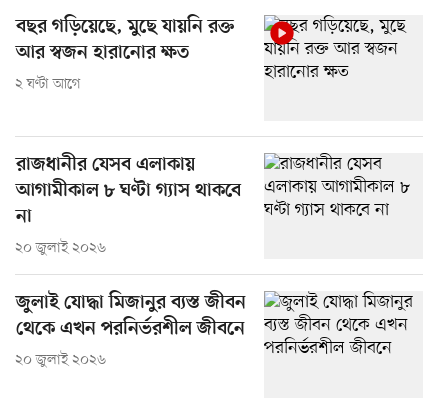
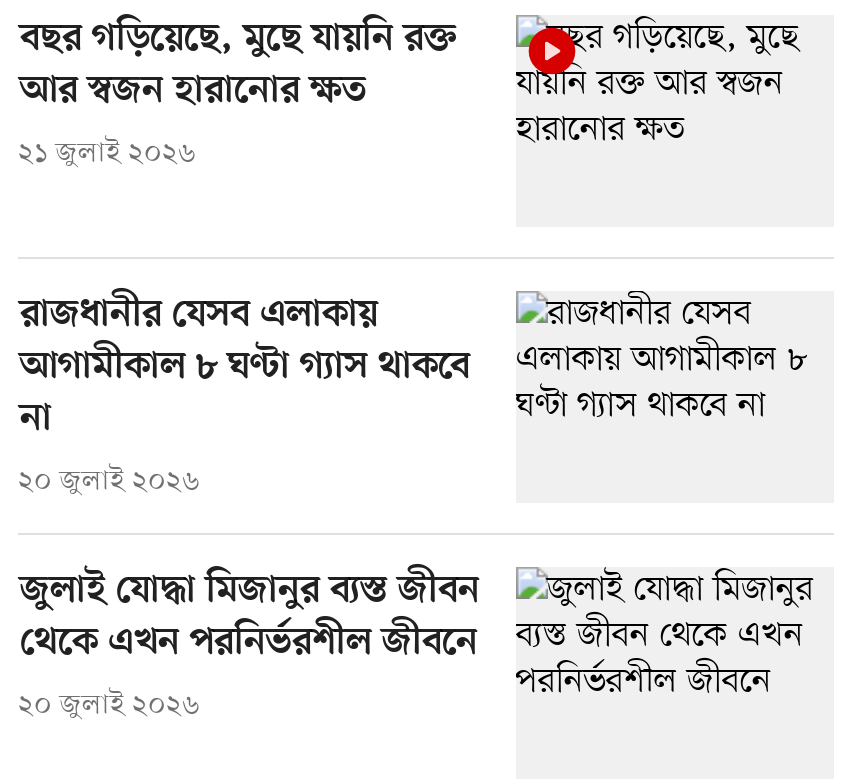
[15,75,81,94] ২ ঘণ্টা আগে -> [18,134,196,172] ২১ জুলাই ২০২৬

